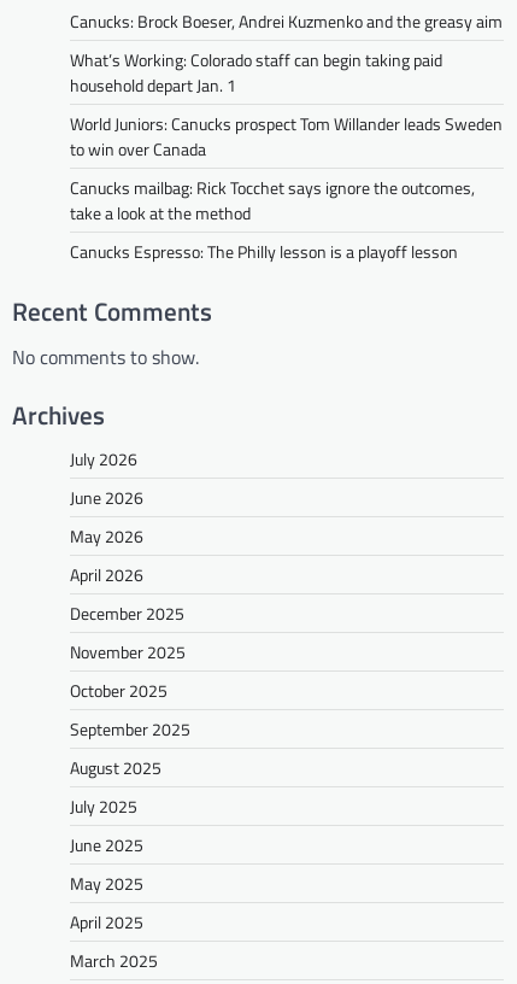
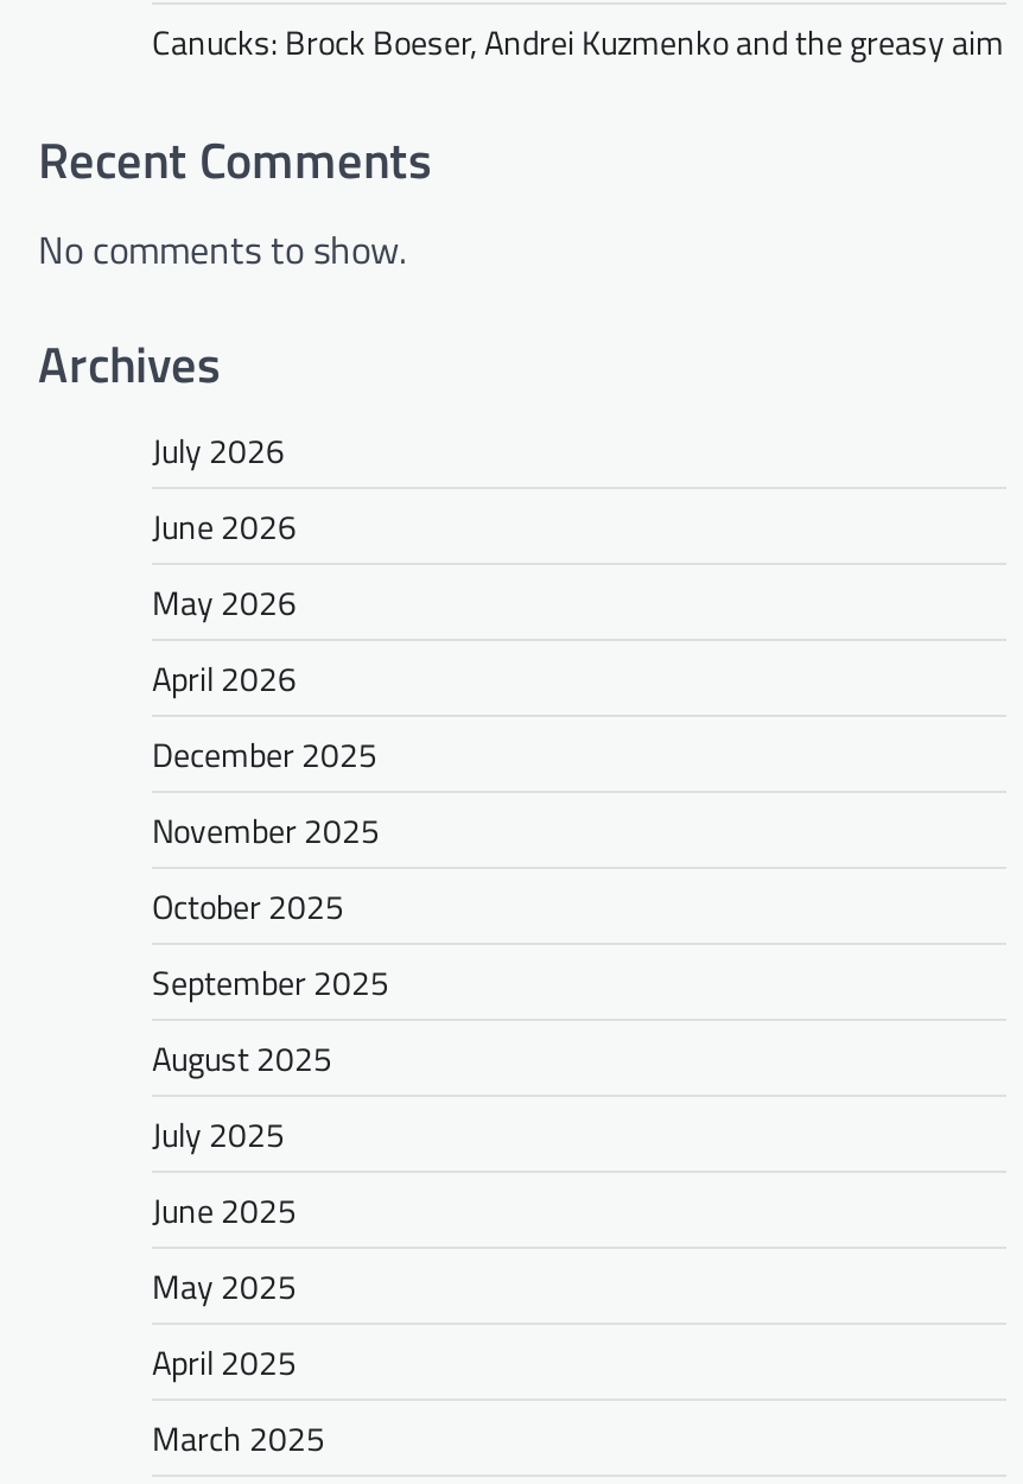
[70,47,503,264] What’s Working: Colorado staff can begin taking paid | household depart Jan. 1 | World Juniors: Canucks prospect Tom Willander leads Sweden | to win over Canada | Canucks mailbag: Rick Tocchet says ignore the outcomes, | take a look at the method | Canucks Espresso: The Philly lesson is a playoff lesson -> none

